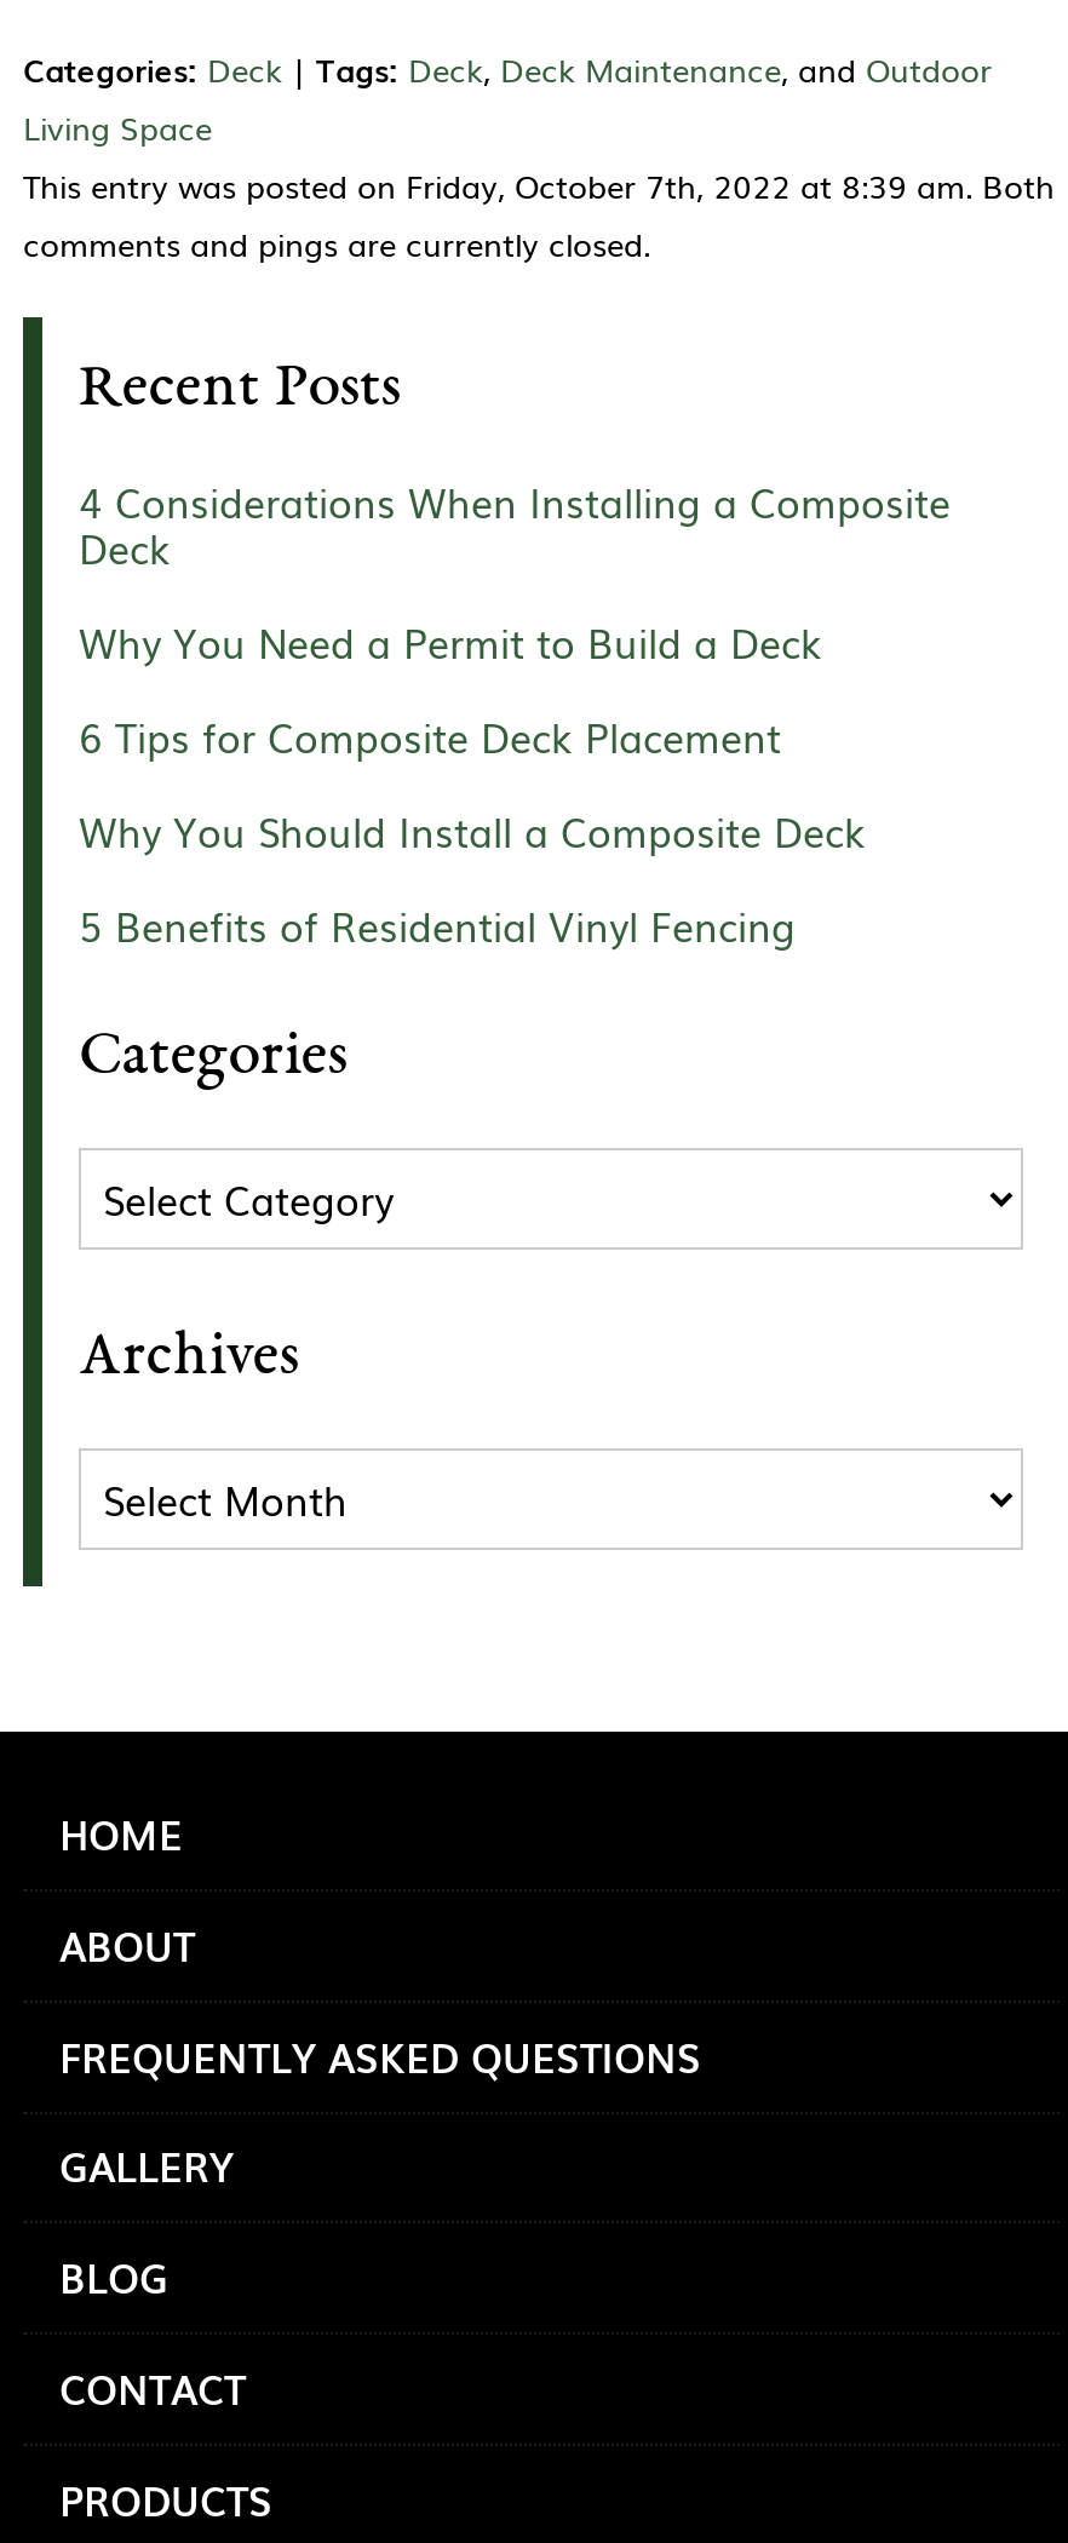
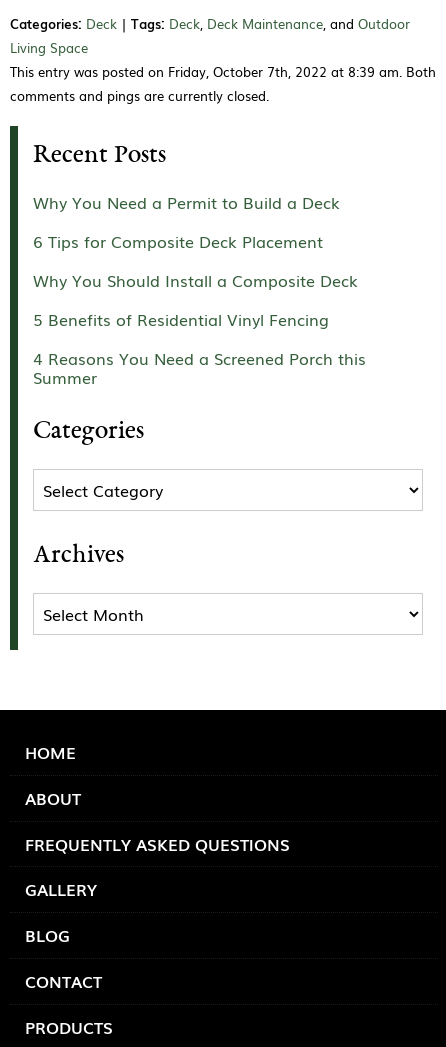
[79,473,951,577] 4 Considerations When Installing a Composite | Deck -> none
moved [79,613,866,954] -> [33,190,358,331]: Why You Need a Permit to Build a Deck | 6 Tips for Composite Deck Placement | Why You Should Install a Composite Deck | 5 Benefits of Residential Vinyl Fencing
none -> [33,346,366,389] 4 Reasons You Need a Screened Porch this | Summer

